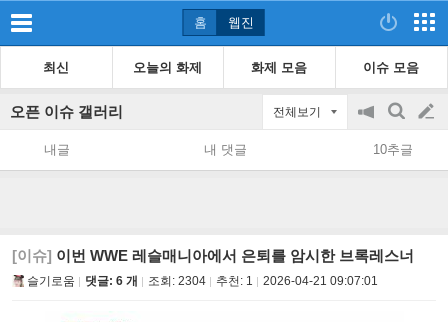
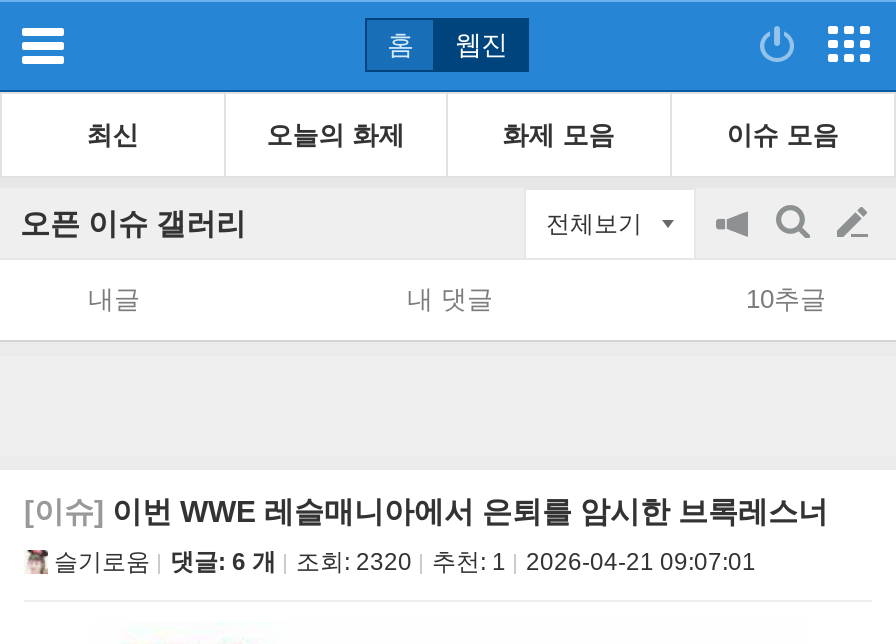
[27,274,378,288] 슬기로움 댓글: 6 개 조회: 2304 추천: 1 2026-04-21 09:07:01 -> [54,548,756,576] 슬기로움 댓글: 6 개 조회: 2320 추천: 1 2026-04-21 09:07:01

